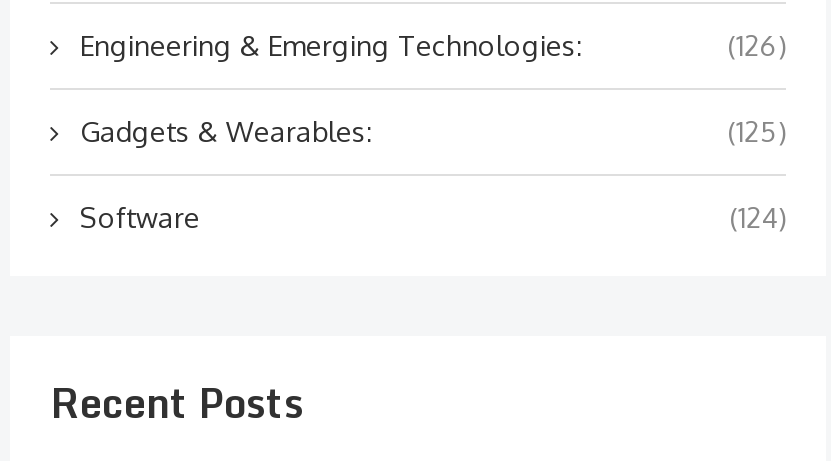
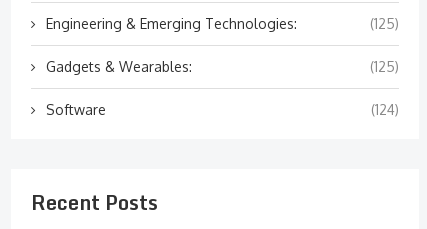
[728,28,786,62] (126) -> [370,15,399,32] (125)

